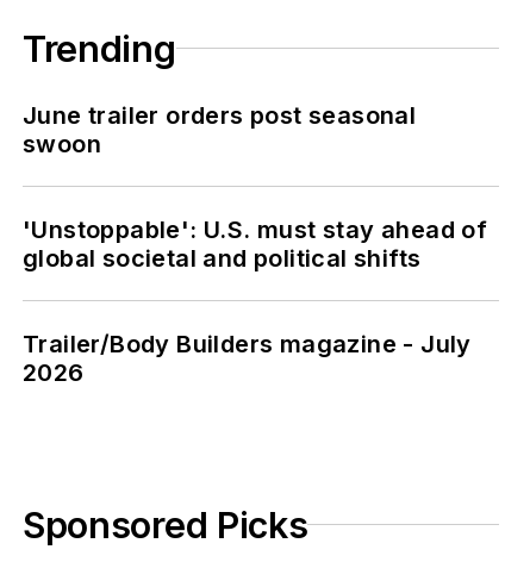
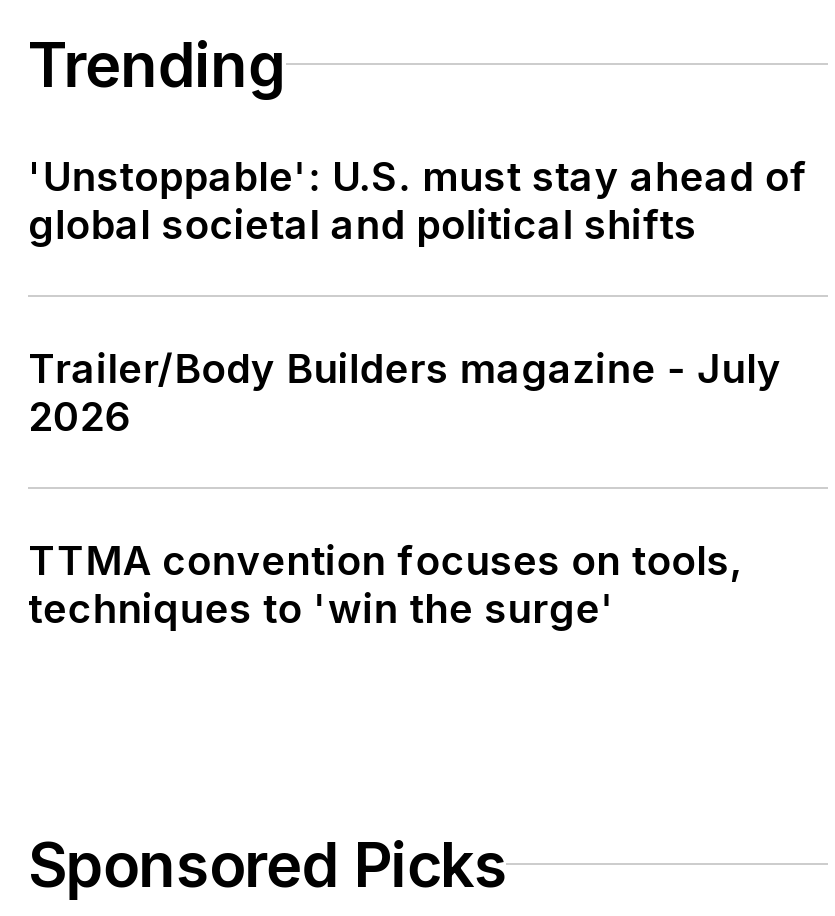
[23,101,416,158] June trailer orders post seasonal | swoon -> none
moved [23,215,487,386] -> [28,152,808,440]: 'Unstoppable': U.S. must stay ahead of | global societal and political shifts | Trailer/Body Builders magazine - July | 2026
none -> [28,536,742,632] TTMA convention focuses on tools, | techniques to 'win the surge'

